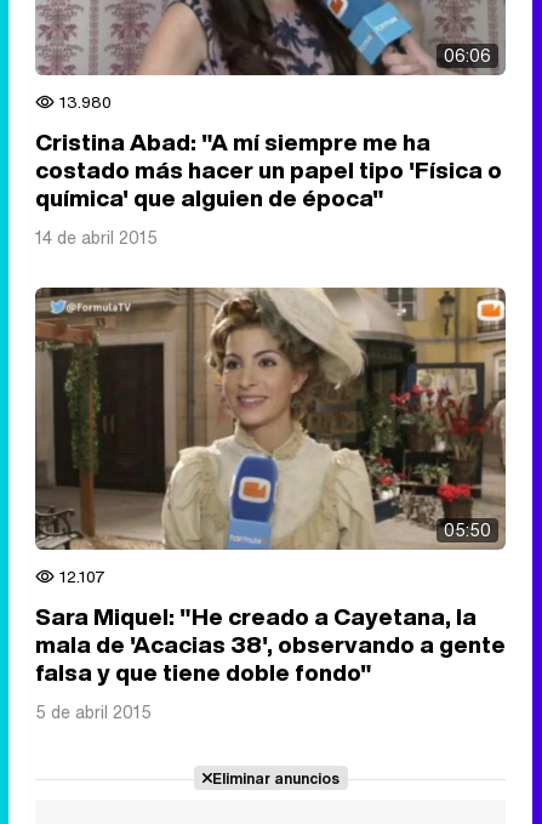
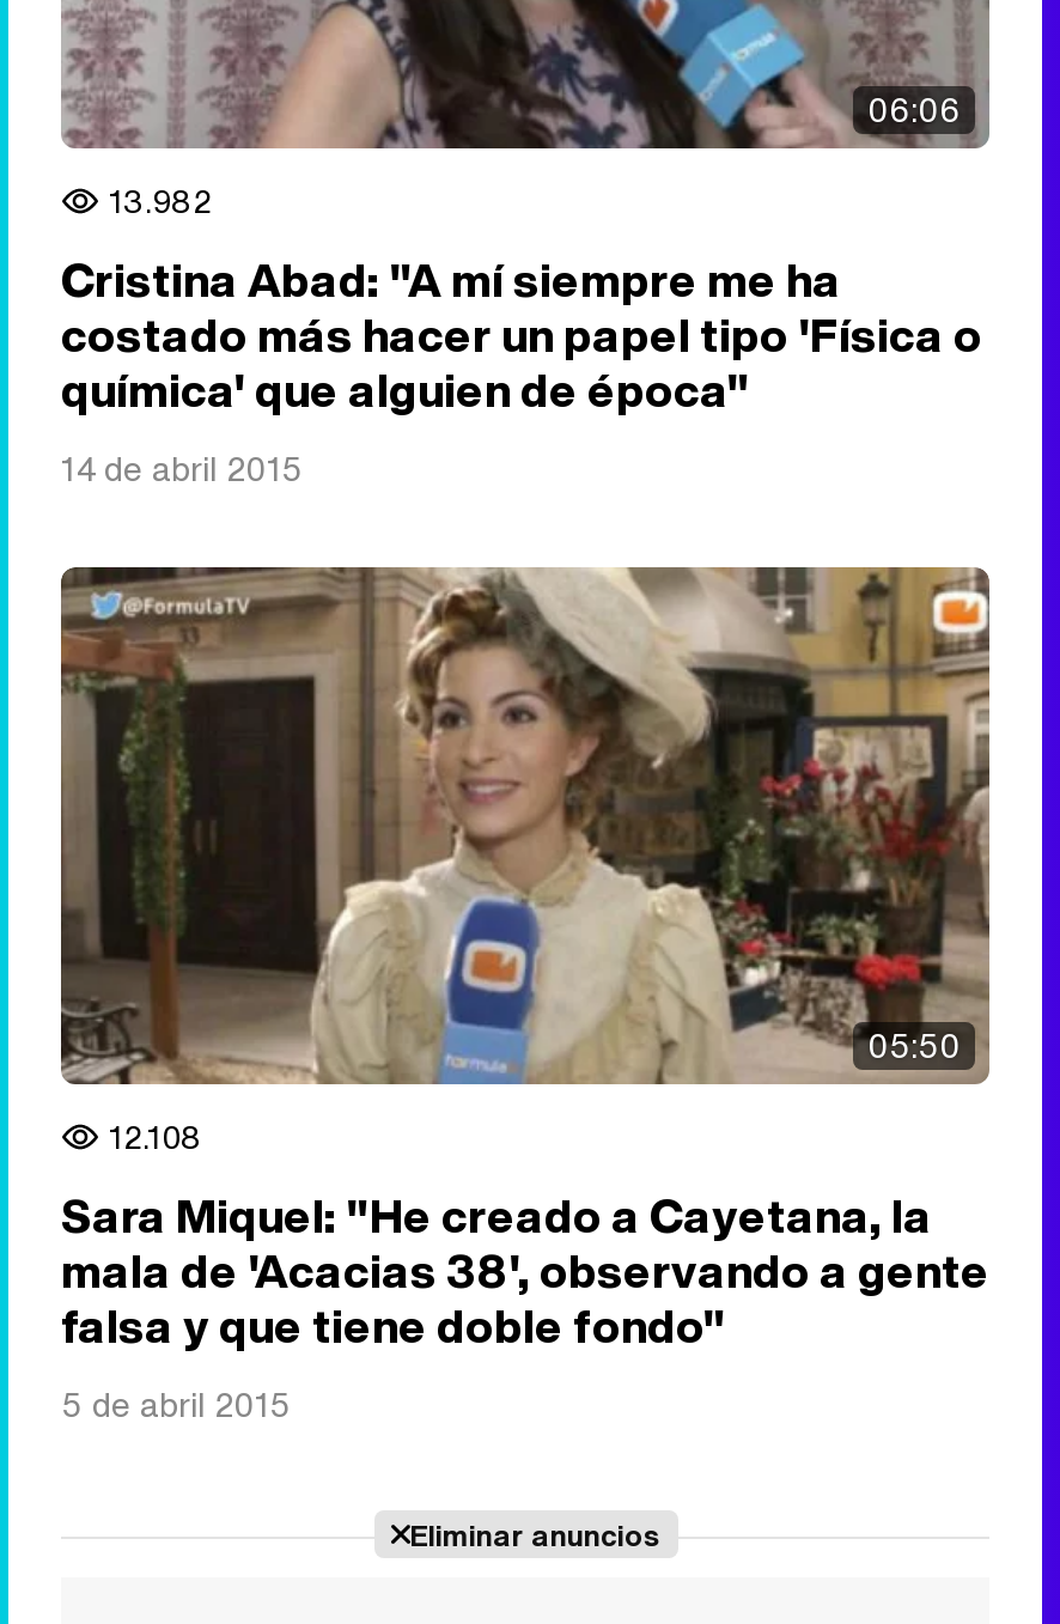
[59,91,112,114] 13.980 -> [109,179,212,225] 13.982
[59,565,105,588] 12.107 -> [109,1114,202,1160] 12.108

